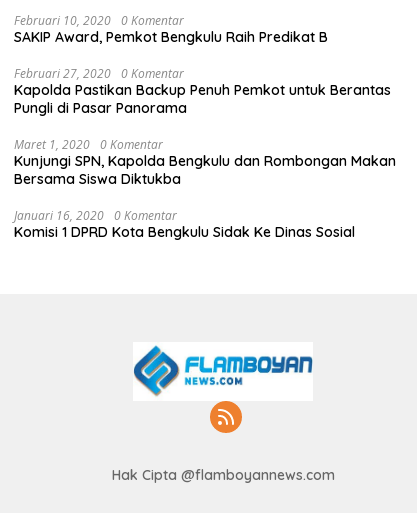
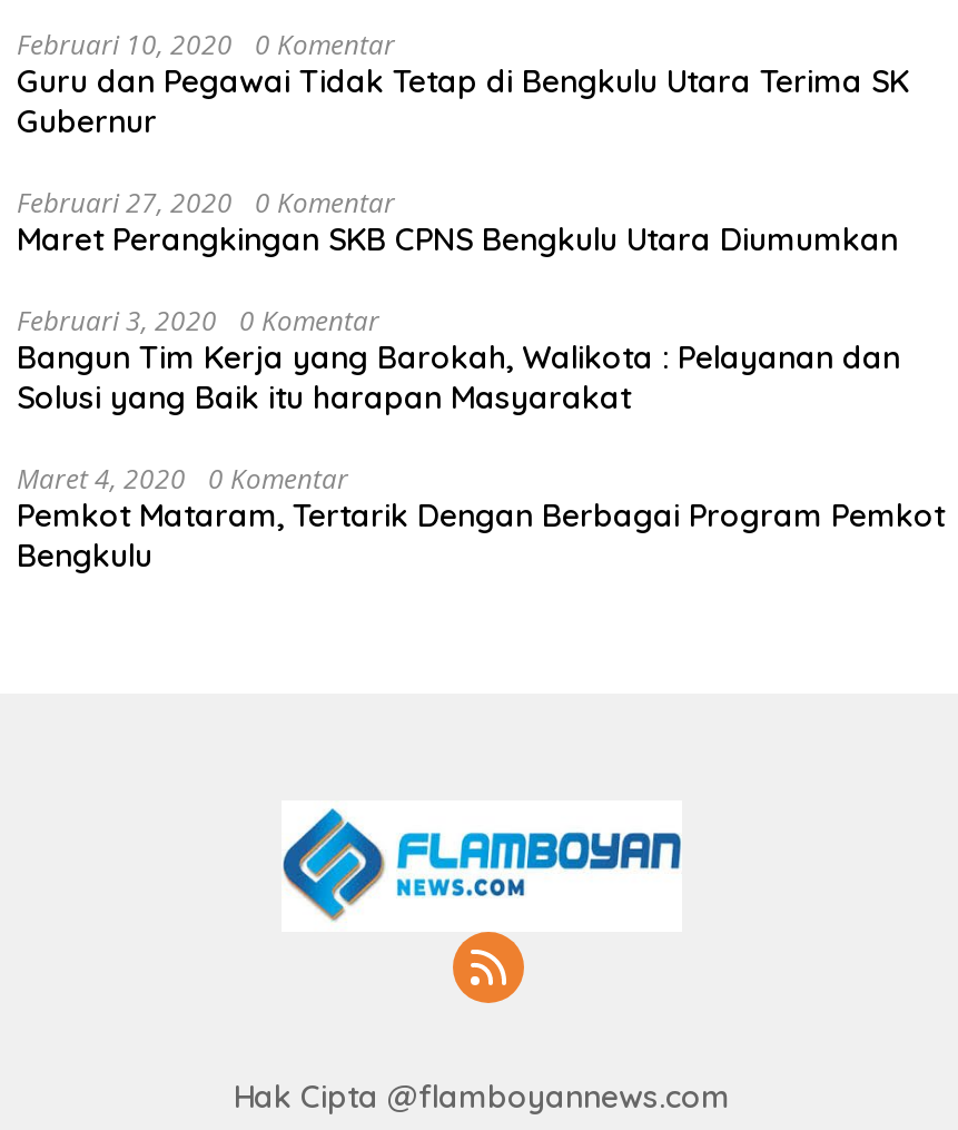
[14,28,328,46] SAKIP Award, Pemkot Bengkulu Raih Predikat B -> [17,60,909,140] Guru dan Pegawai Tidak Tetap di Bengkulu Utara Terima SK | Gubernur
[14,81,391,117] Kapolda Pastikan Backup Penuh Pemkot untuk Berantas | Pungli di Pasar Panorama -> [17,218,898,259] Maret Perangkingan SKB CPNS Bengkulu Utara Diumumkan
[14,136,396,188] Maret 1, 2020 0 Komentar | Kunjungi SPN, Kapolda Bengkulu dan Rombongan Makan | Bersama Siswa Diktukba -> [17,301,900,417] Februari 3, 2020 0 Komentar | Bangun Tim Kerja yang Barokah, Walikota : Pelayanan dan | Solusi yang Baik itu harapan Masyarakat
[14,207,355,241] Januari 16, 2020 0 Komentar | Komisi 1 DPRD Kota Bengkulu Sidak Ke Dinas Sosial -> [17,459,945,575] Maret 4, 2020 0 Komentar | Pemkot Mataram, Tertarik Dengan Berbagai Program Pemkot | Bengkulu

